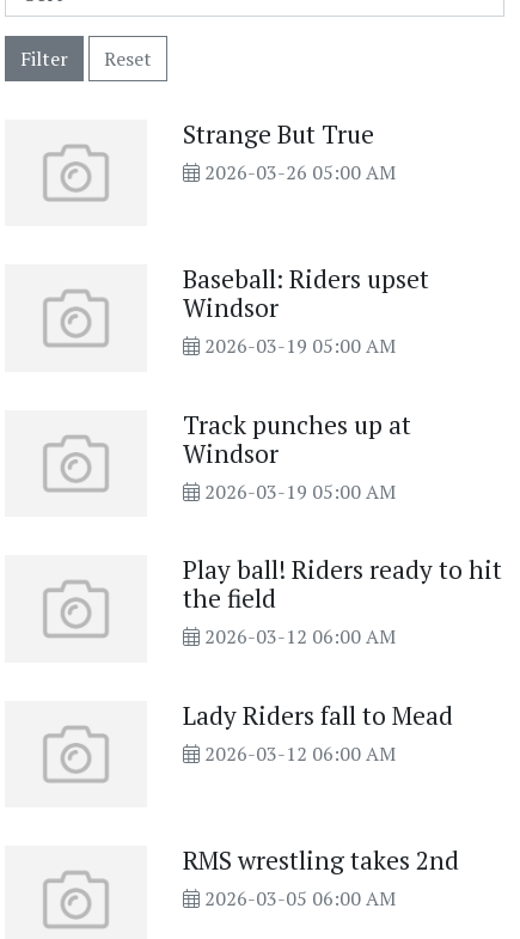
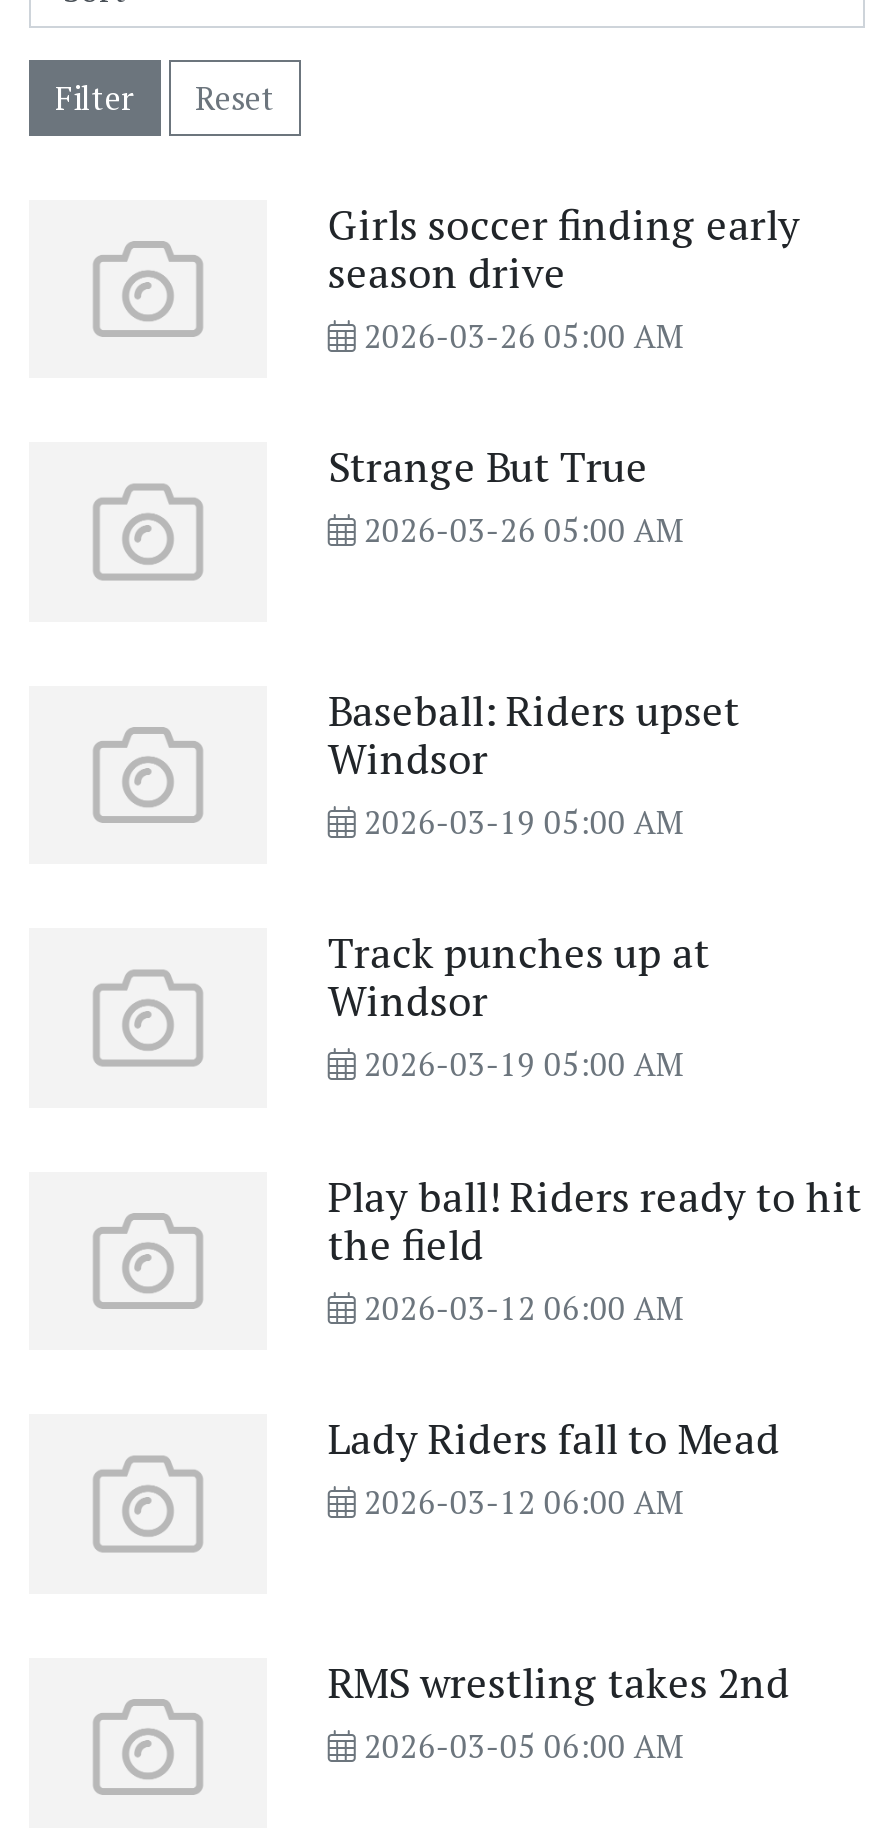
none -> [328,196,800,358] Girls soccer finding early | season drive | 2026-03-26 05:00 AM

